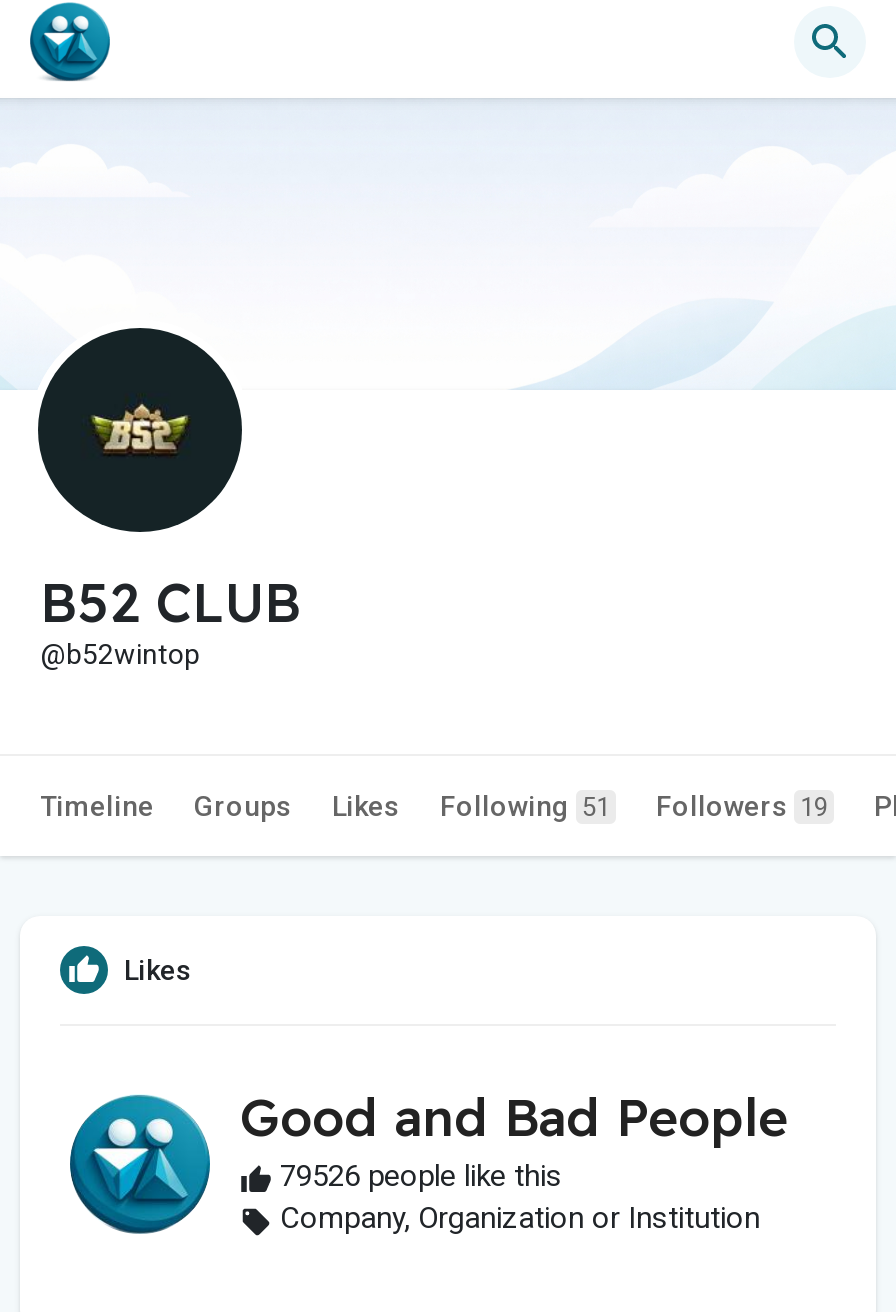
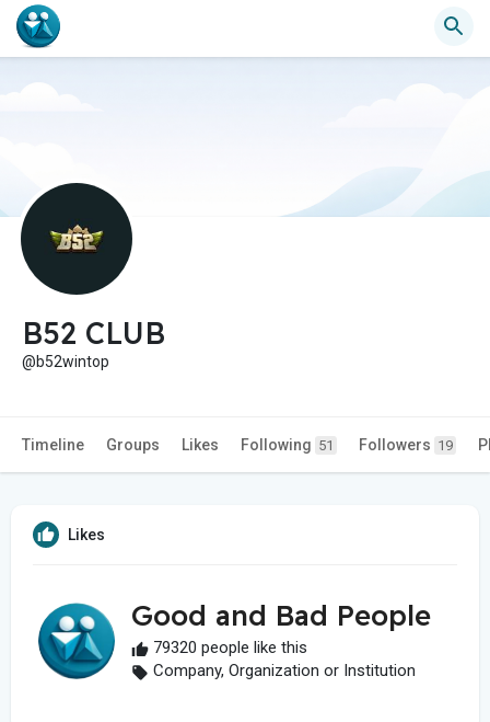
[272,1159,562,1195] 79526 people like this -> [149,638,307,658] 79320 people like this

